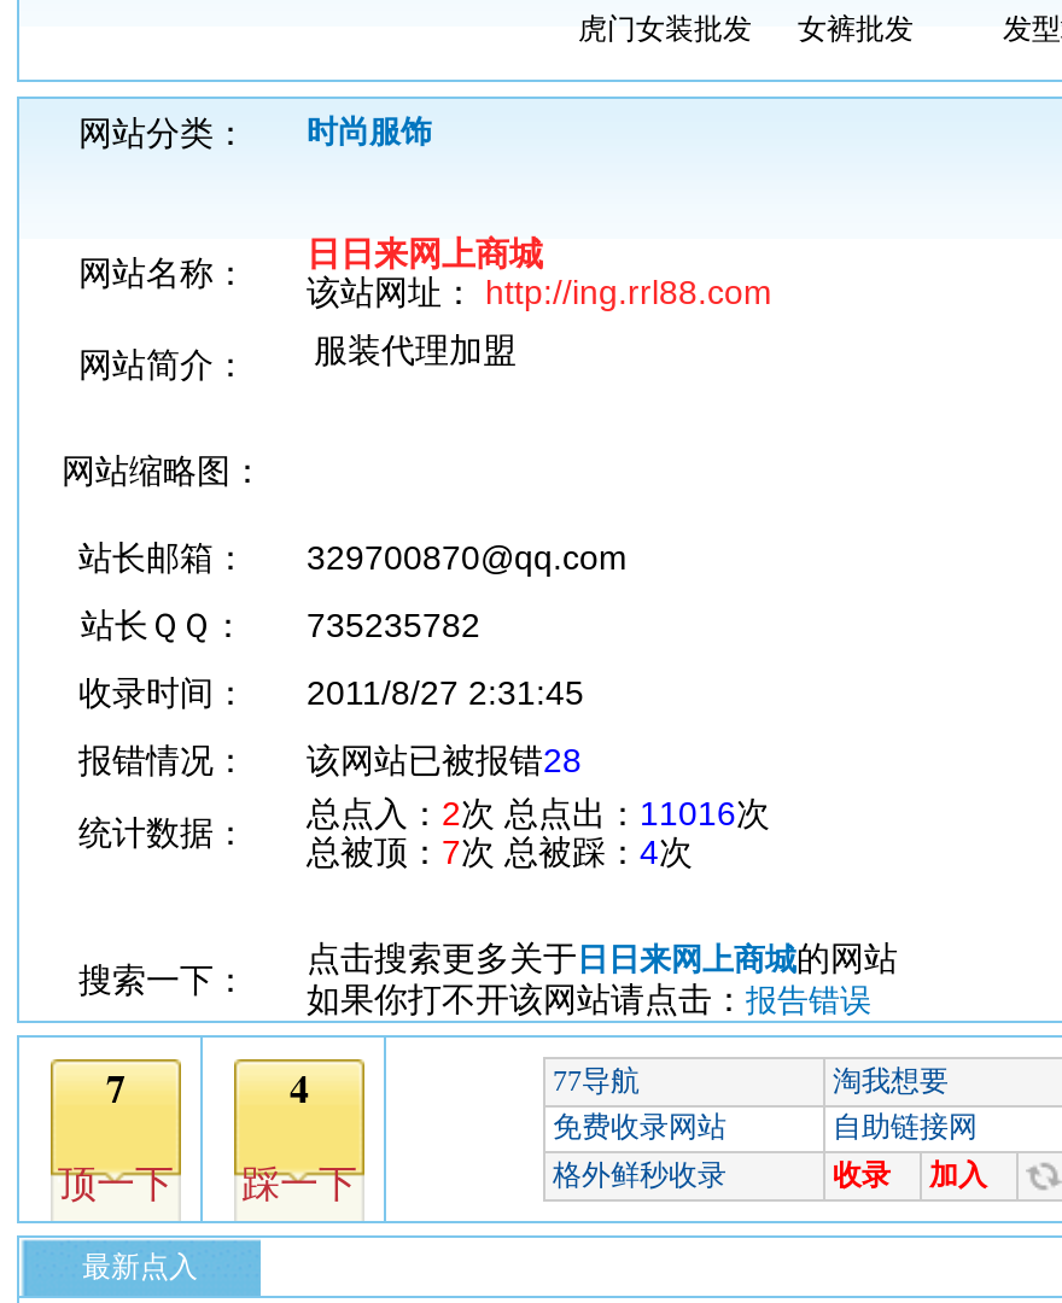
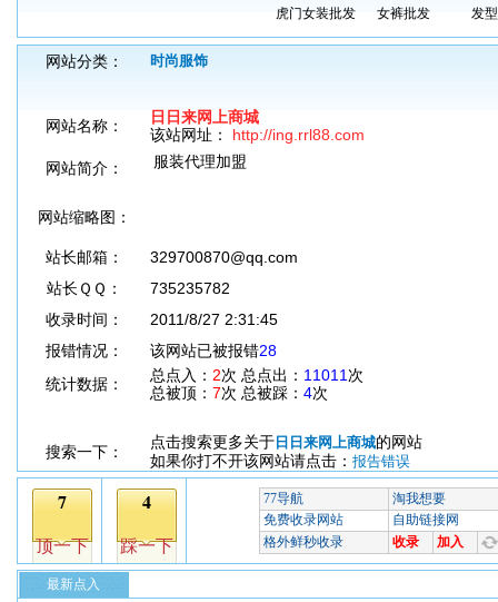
[307,794,770,832] 总点入：2次 总点出：11016次 -> [150,366,363,384] 总点入：2次 总点出：11011次

